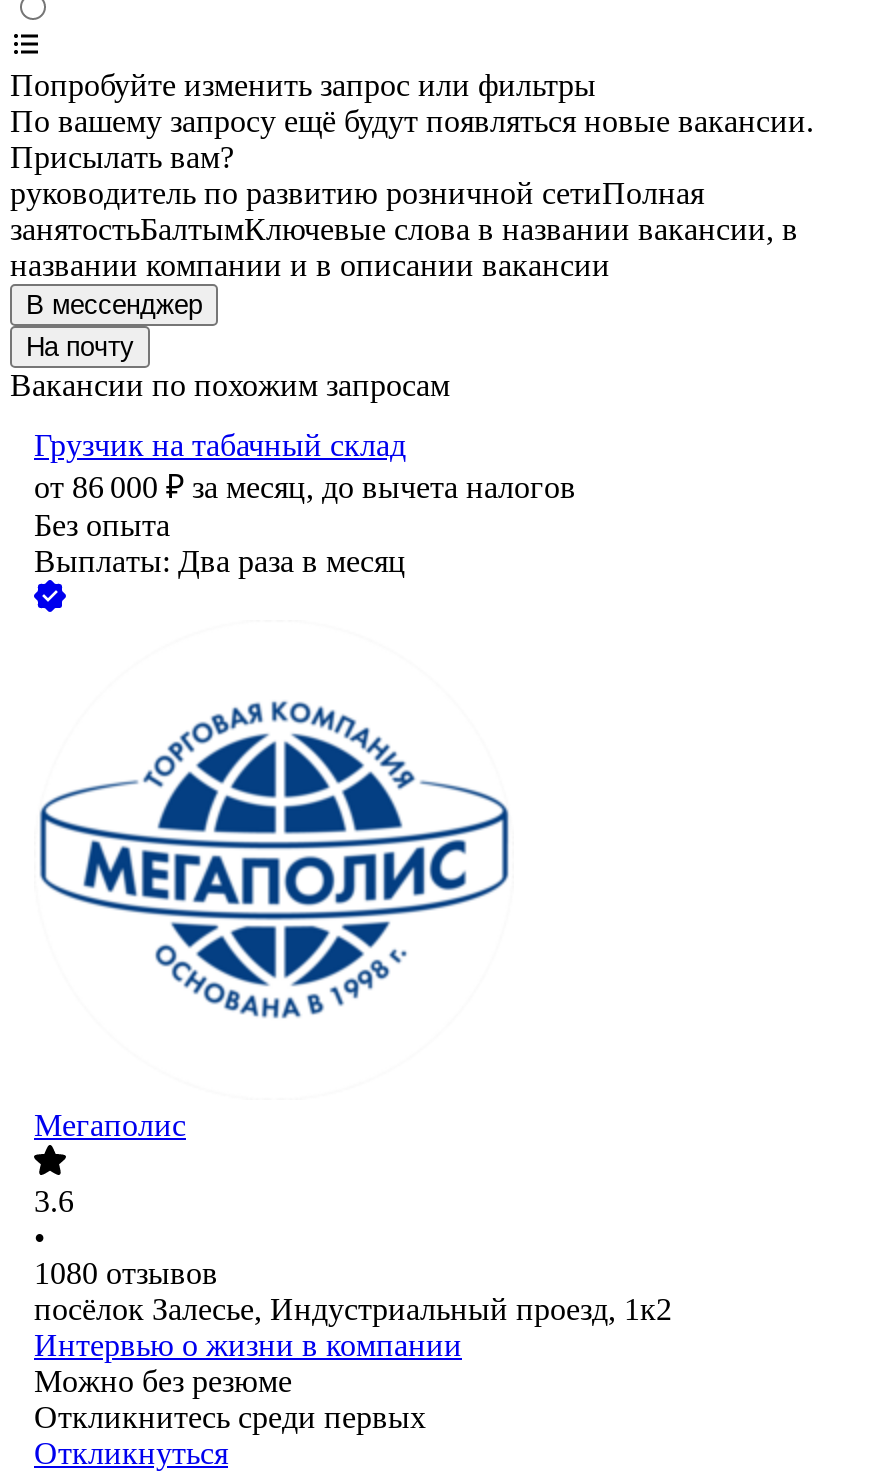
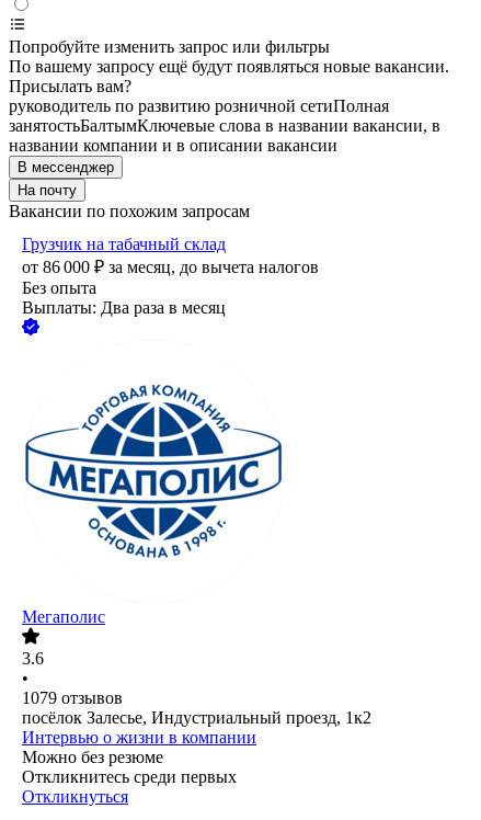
[34,1257,218,1291] 1080 отзывов -> [22,689,123,708] 1079 отзывов

